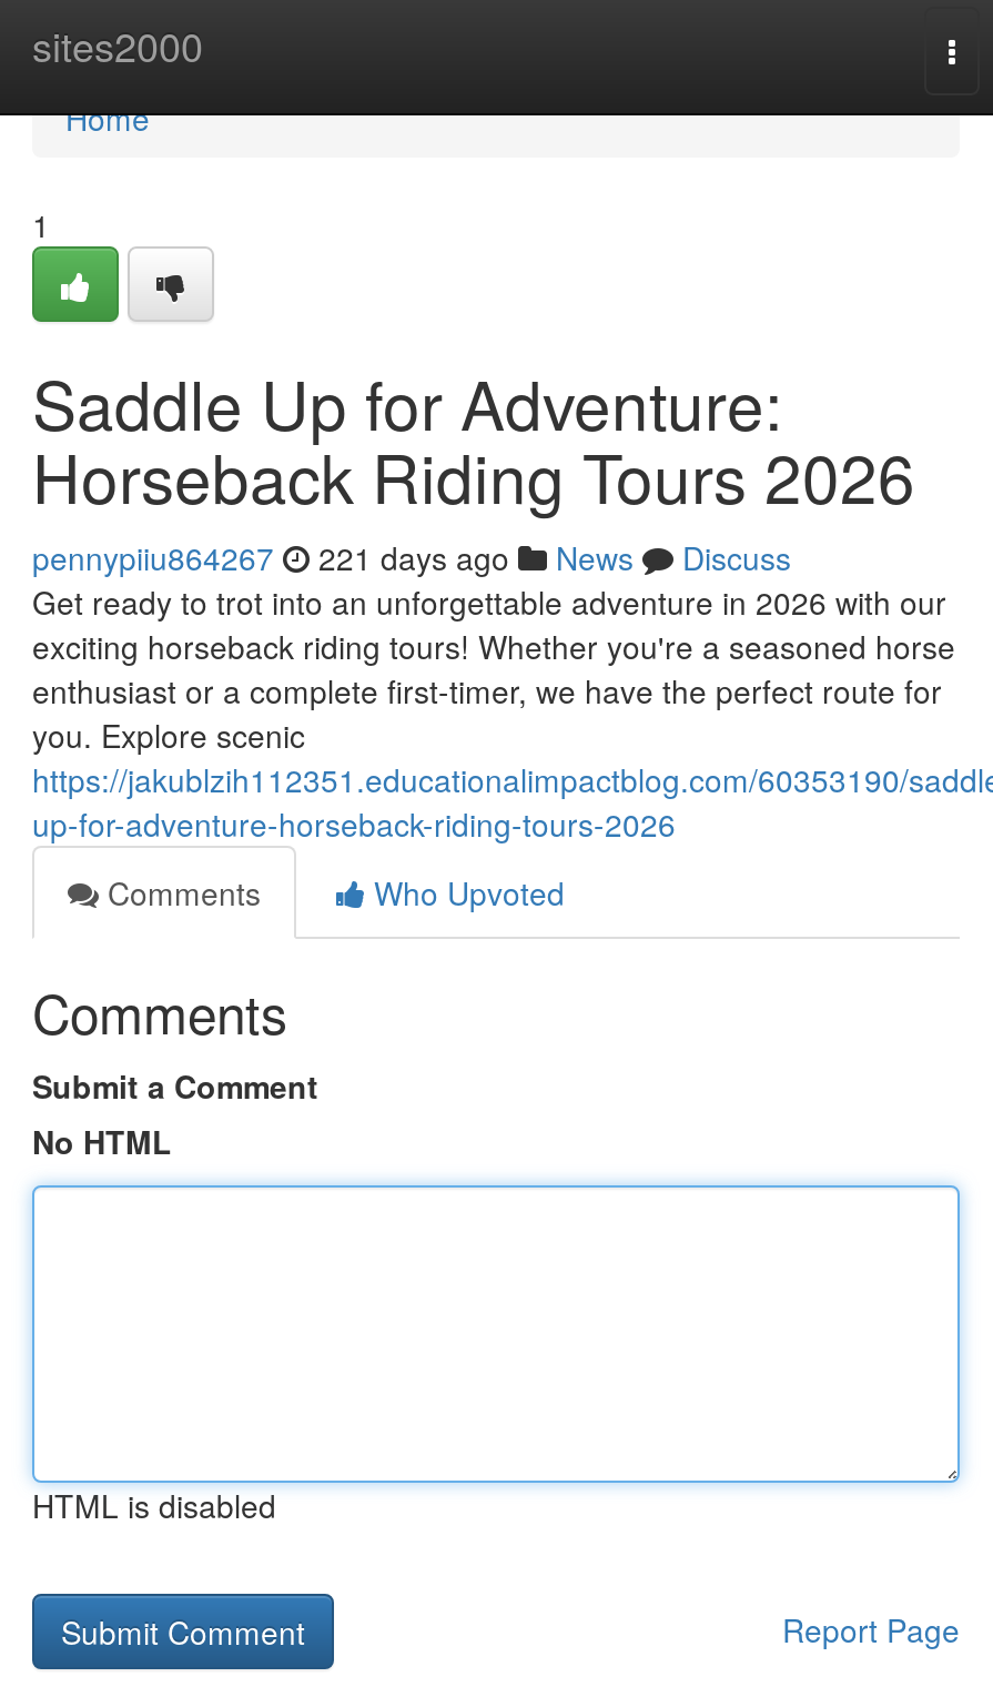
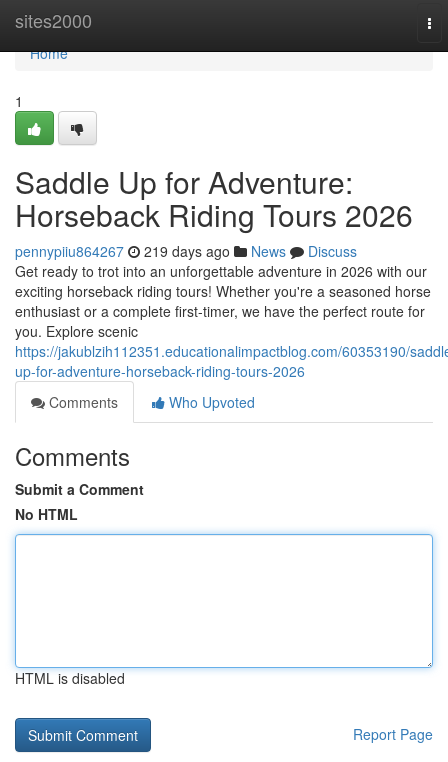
[32,535,791,579] pennypiiu864267 221 days ago News Discuss -> [15,241,357,261] pennypiiu864267 219 days ago News Discuss

